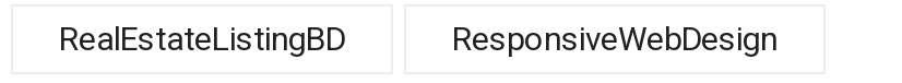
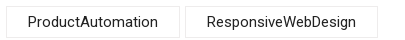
[59,20,345,59] RealEstateListingBD -> [28,13,158,31] ProductAutomation

